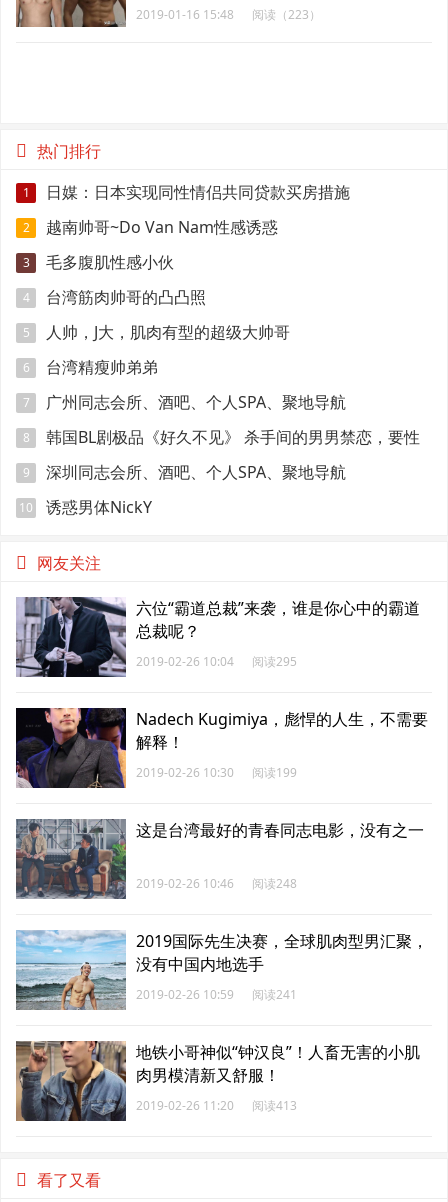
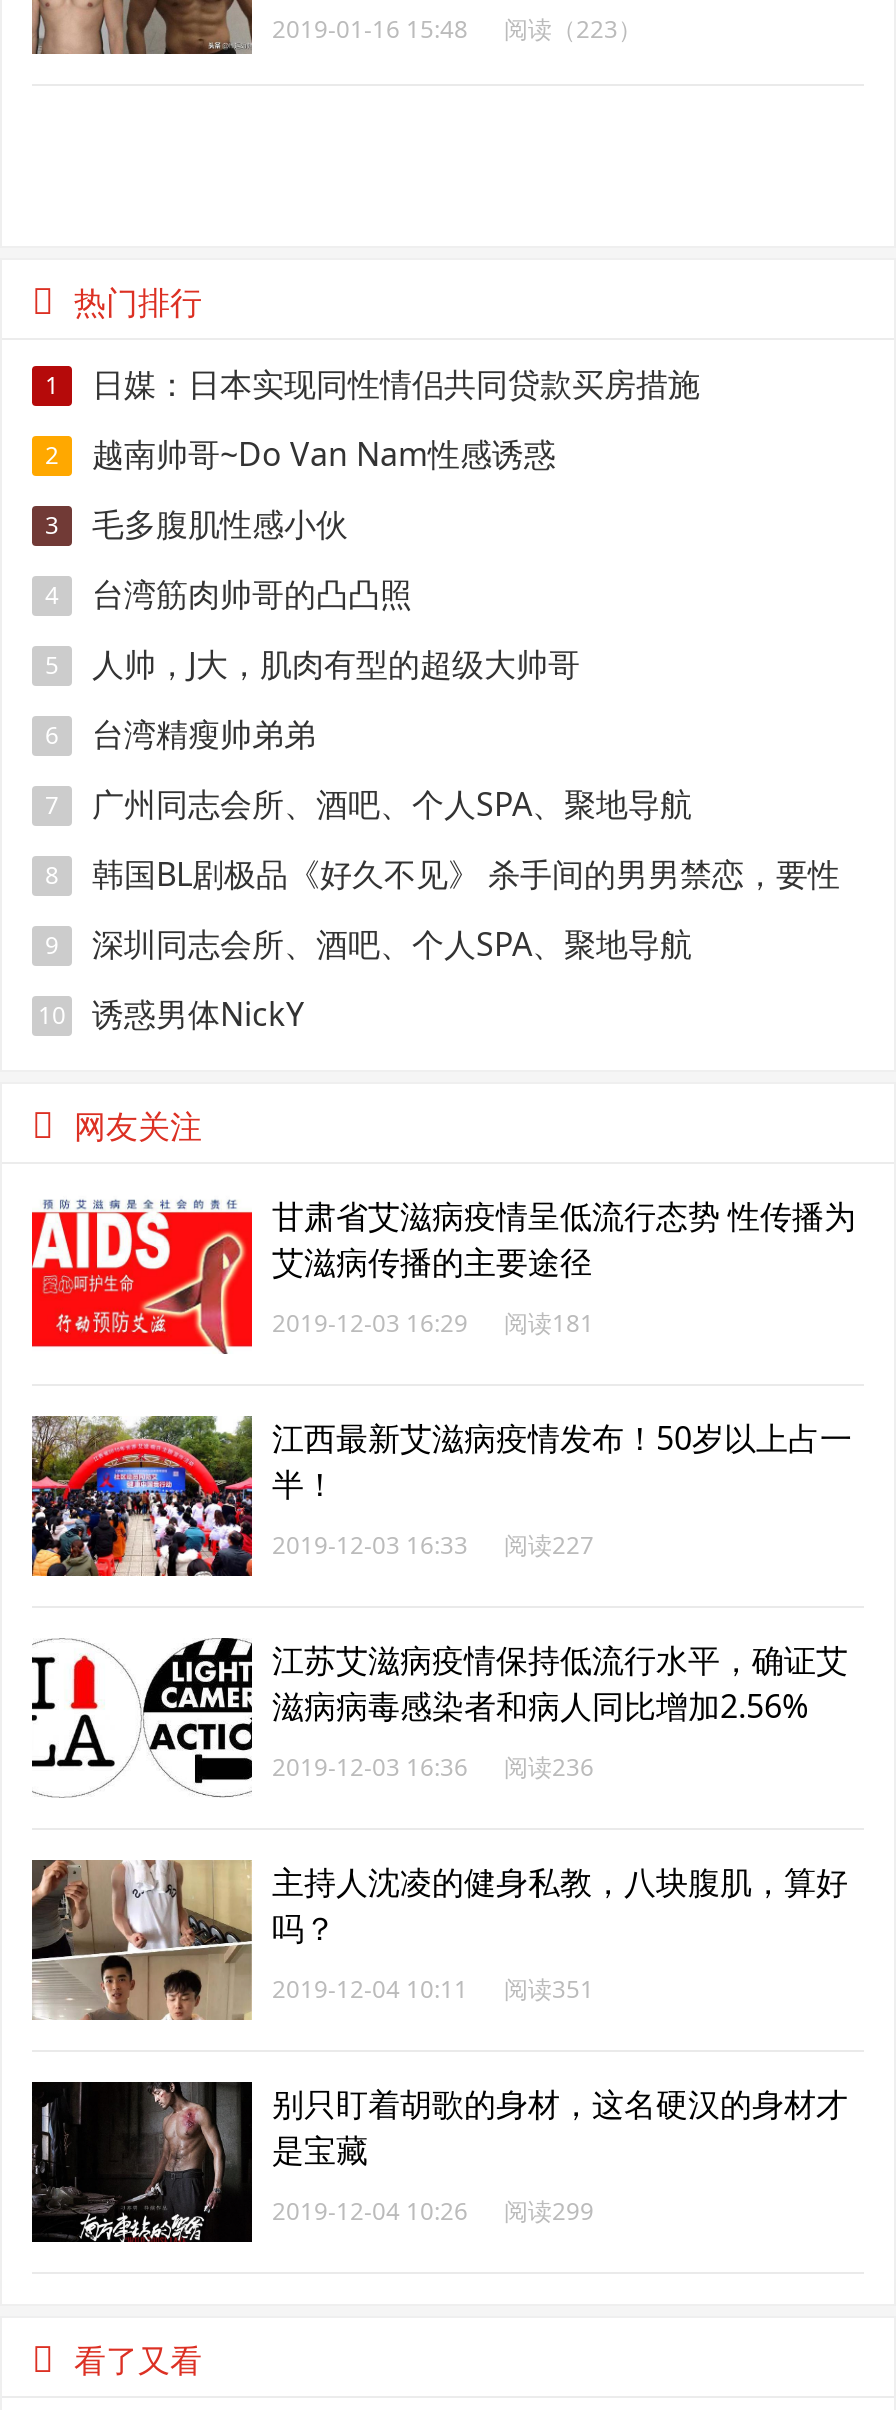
[15,596,420,678] [image] | 六位“霸道总裁”来袭，谁是你心中的霸道 | 总裁呢？ -> [30,1194,856,1354] [image] | 甘肃省艾滋病疫情呈低流行态势 性传播为 | 艾滋病传播的主要途径
[136,653,297,670] 2019-02-26 10:04 | 阅读295 -> [272,1306,594,1340] 2019-12-03 16:29 | 阅读181
[15,707,428,789] [image] | Nadech Kugimiya，彪悍的人生，不需要 | 解释！ -> [30,1414,852,1578] [image] | 江西最新艾滋病疫情发布！50岁以上占一 | 半！
[136,764,297,781] 2019-02-26 10:30 | 阅读199 -> [272,1528,594,1562] 2019-12-03 16:33 | 阅读227
[15,818,424,900] [image] | 这是台湾最好的青春同志电影，没有之一 -> [32,1638,848,1798] [image] | 江苏艾滋病疫情保持低流行水平，确证艾 | 滋病病毒感染者和病人同比增加2.56%
[136,875,297,892] 2019-02-26 10:46 | 阅读248 -> [272,1750,594,1784] 2019-12-03 16:36 | 阅读236
[16,929,428,1011] [image] | 2019国际先生决赛，全球肌肉型男汇聚， | 没有中国内地选手 -> [30,1858,848,2020] [image] | 主持人沈凌的健身私教，八块腹肌，算好 | 吗？
[136,986,297,1003] 2019-02-26 10:59 | 阅读241 -> [272,1972,594,2006] 2019-12-04 10:11 | 阅读351
[15,1040,420,1122] [image] | 地铁小哥神似“钟汉良”！人畜无害的小肌 | 肉男模清新又舒服！ -> [30,2080,848,2244] [image] | 别只盯着胡歌的身材，这名硬汉的身材才 | 是宝藏
[136,1097,297,1114] 2019-02-26 11:20 | 阅读413 -> [272,2194,594,2228] 2019-12-04 10:26 | 阅读299

